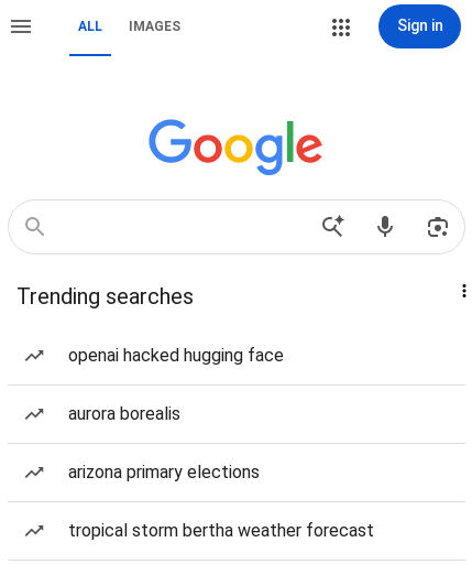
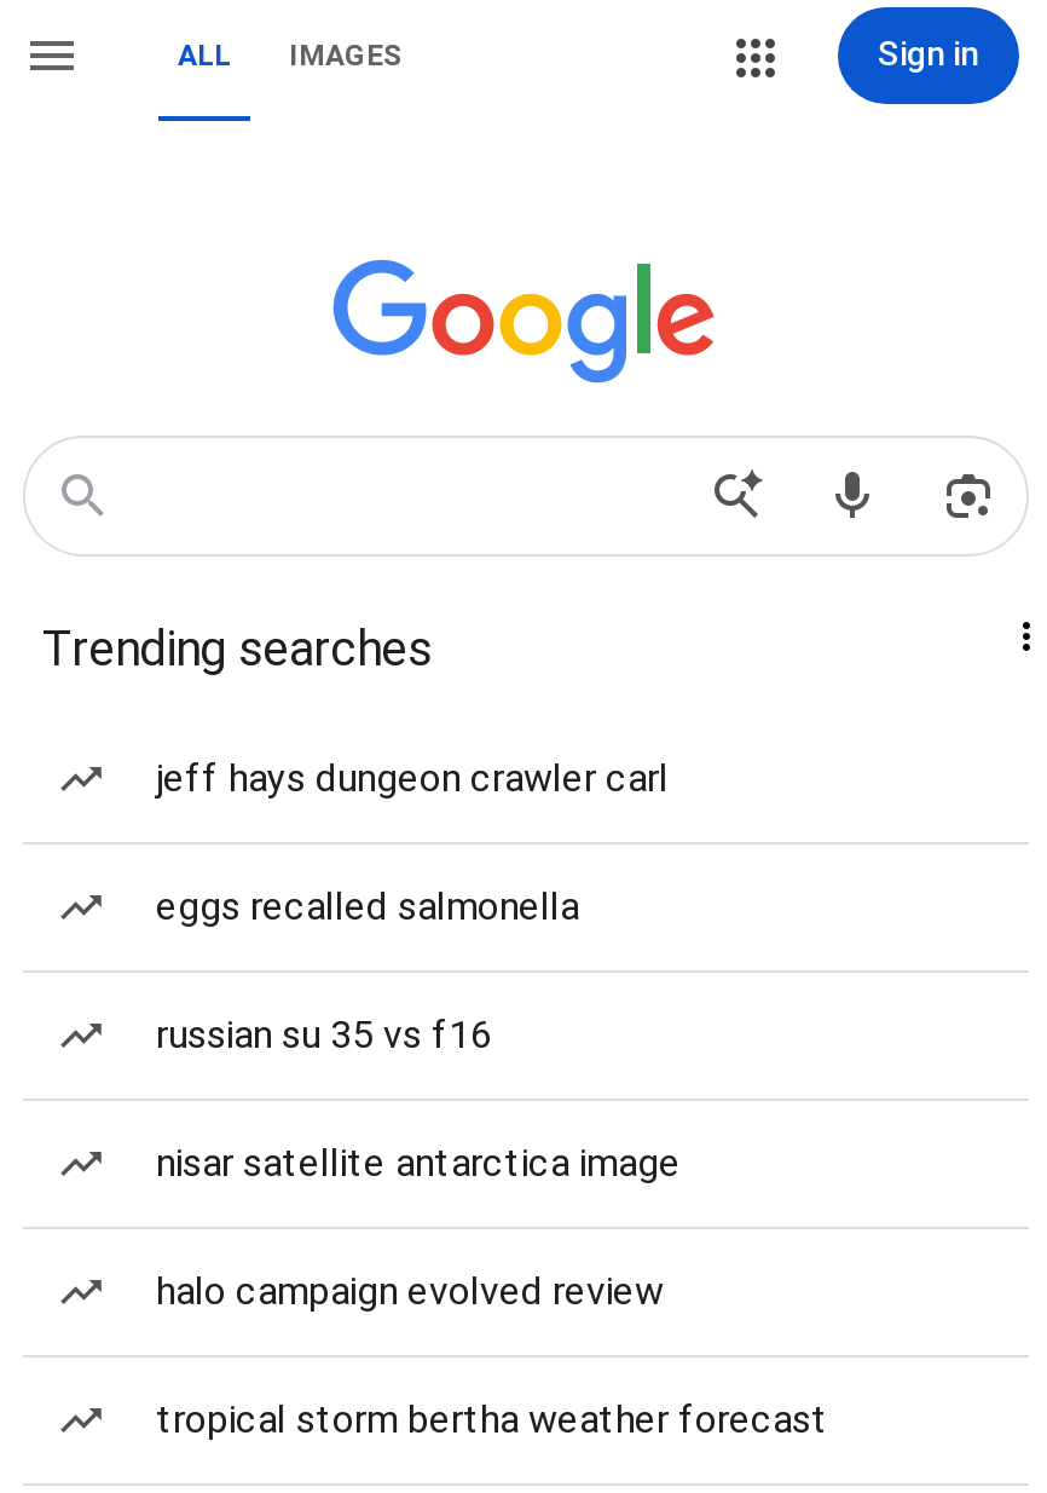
[68,345,284,482] openai hacked hugging face | aurora borealis | arizona primary elections -> [156,755,681,1314] jeff hays dungeon crawler carl | eggs recalled salmonella | russian su 35 vs f16 | nisar satellite antarctica image | halo campaign evolved review

